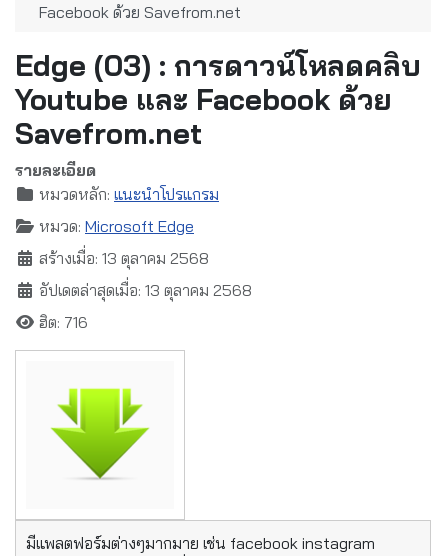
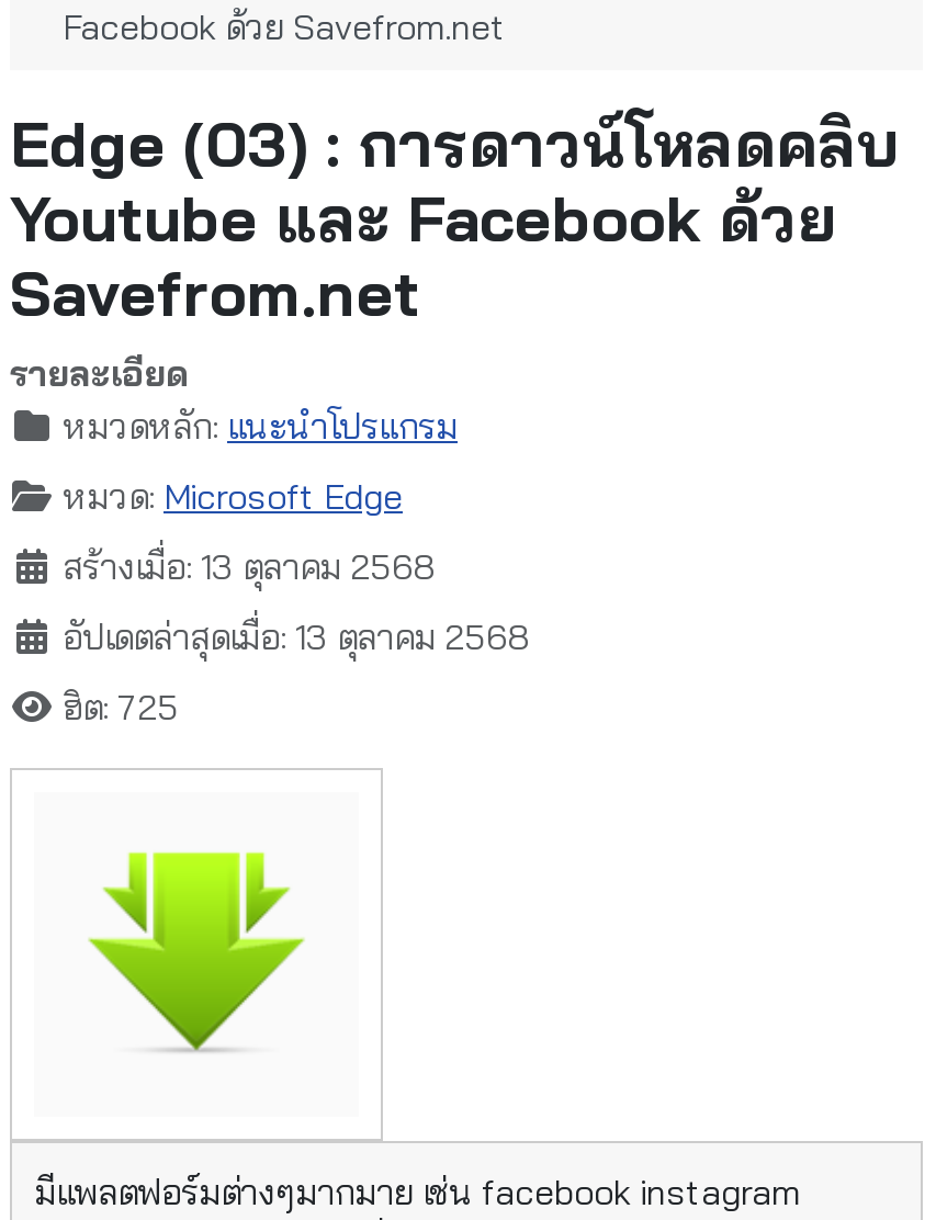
[39,312,88,332] ฮิต: 716 -> [63,685,179,728] ฮิต: 725

